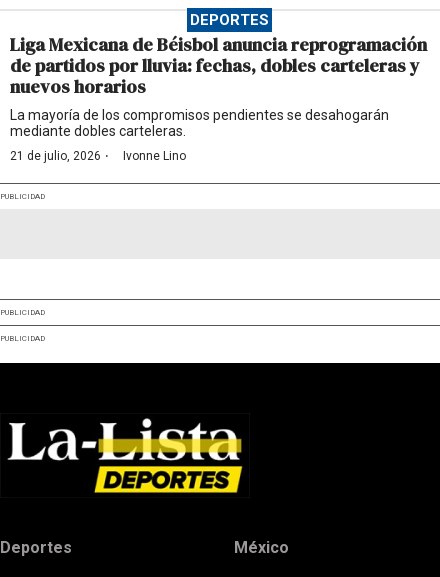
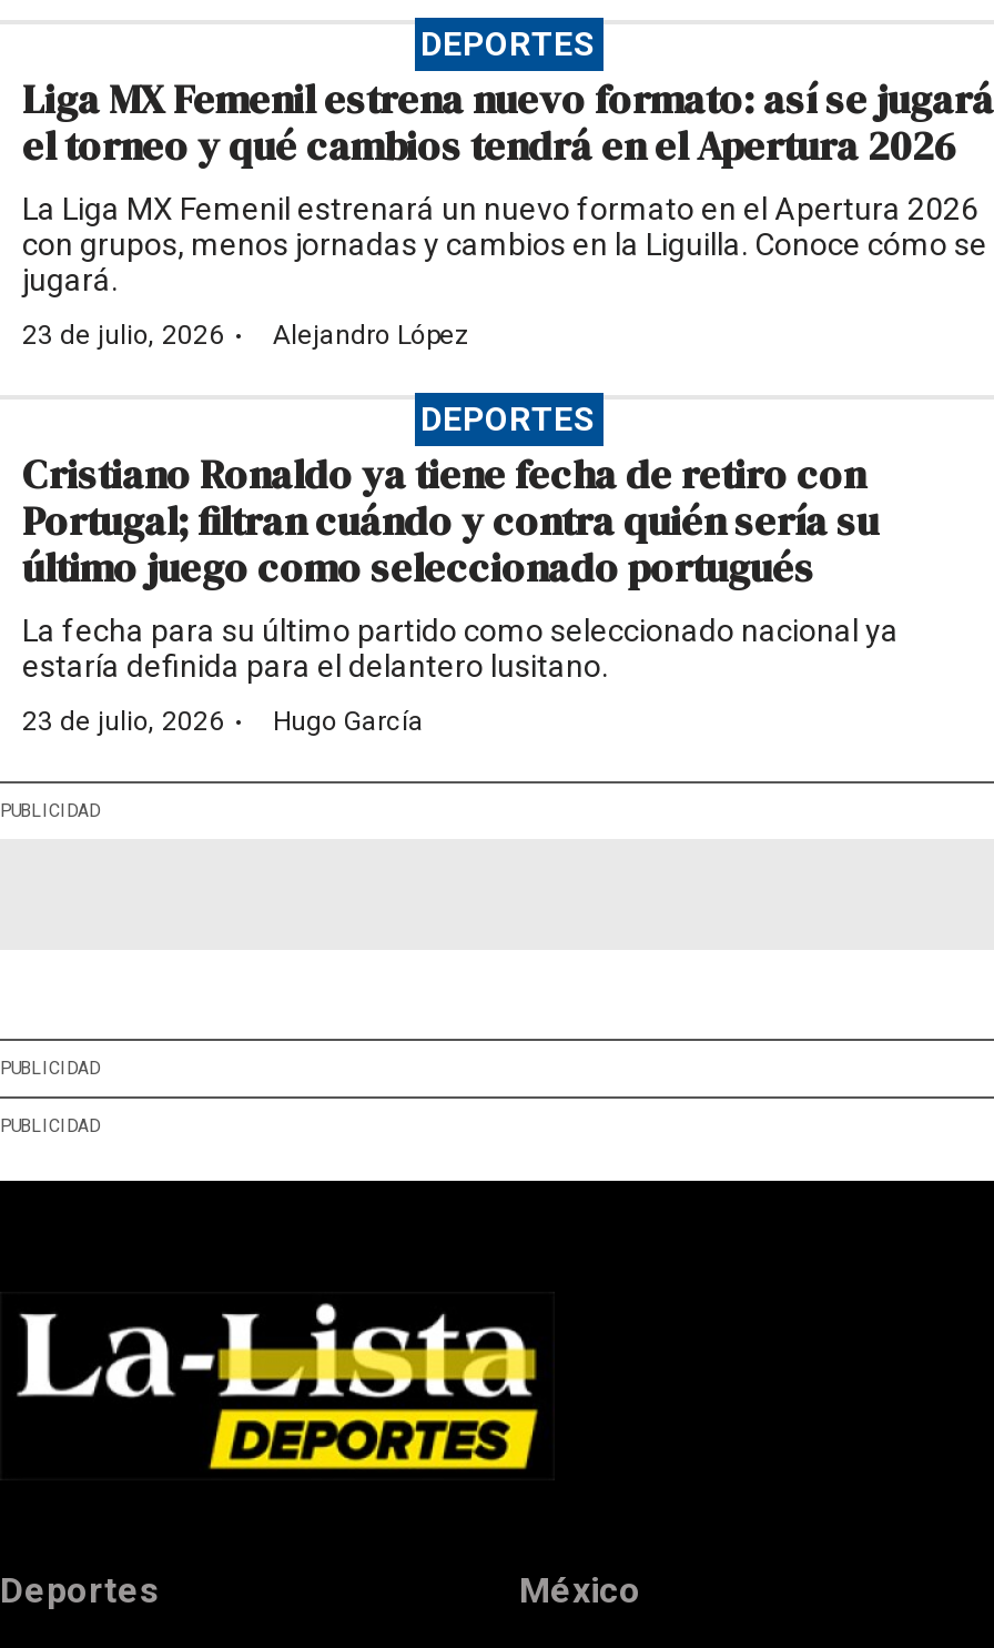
[10,32,427,167] Liga Mexicana de Béisbol anuncia reprogramación | de partidos por lluvia: fechas, dobles carteleras y | nuevos horarios | La mayoría de los compromisos pendientes se desahogarán | mediante dobles carteleras. | 21 de julio, 2026 · | Ivonne Lino -> [22,72,994,747] Liga MX Femenil estrena nuevo formato: así se jugará | el torneo y qué cambios tendrá en el Apertura 2026 | La Liga MX Femenil estrenará un nuevo formato en el Apertura 2026 | con grupos, menos jornadas y cambios en la Liguilla. Conoce cómo se | jugará. | 23 de julio, 2026 · | Alejandro López | DEPORTES | Cristiano Ronaldo ya tiene fecha de retiro con | Portugal; filtran cuándo y contra quién sería su | último juego como seleccionado portugués | La fecha para su último partido como seleccionado nacional ya | estaría definida para el delantero lusitano. | 23 de julio, 2026 · | Hugo García

